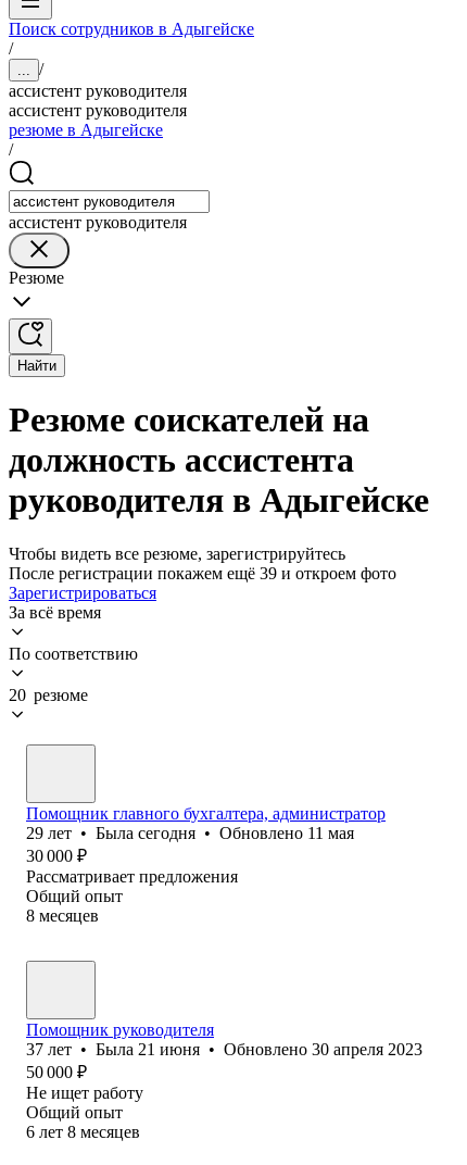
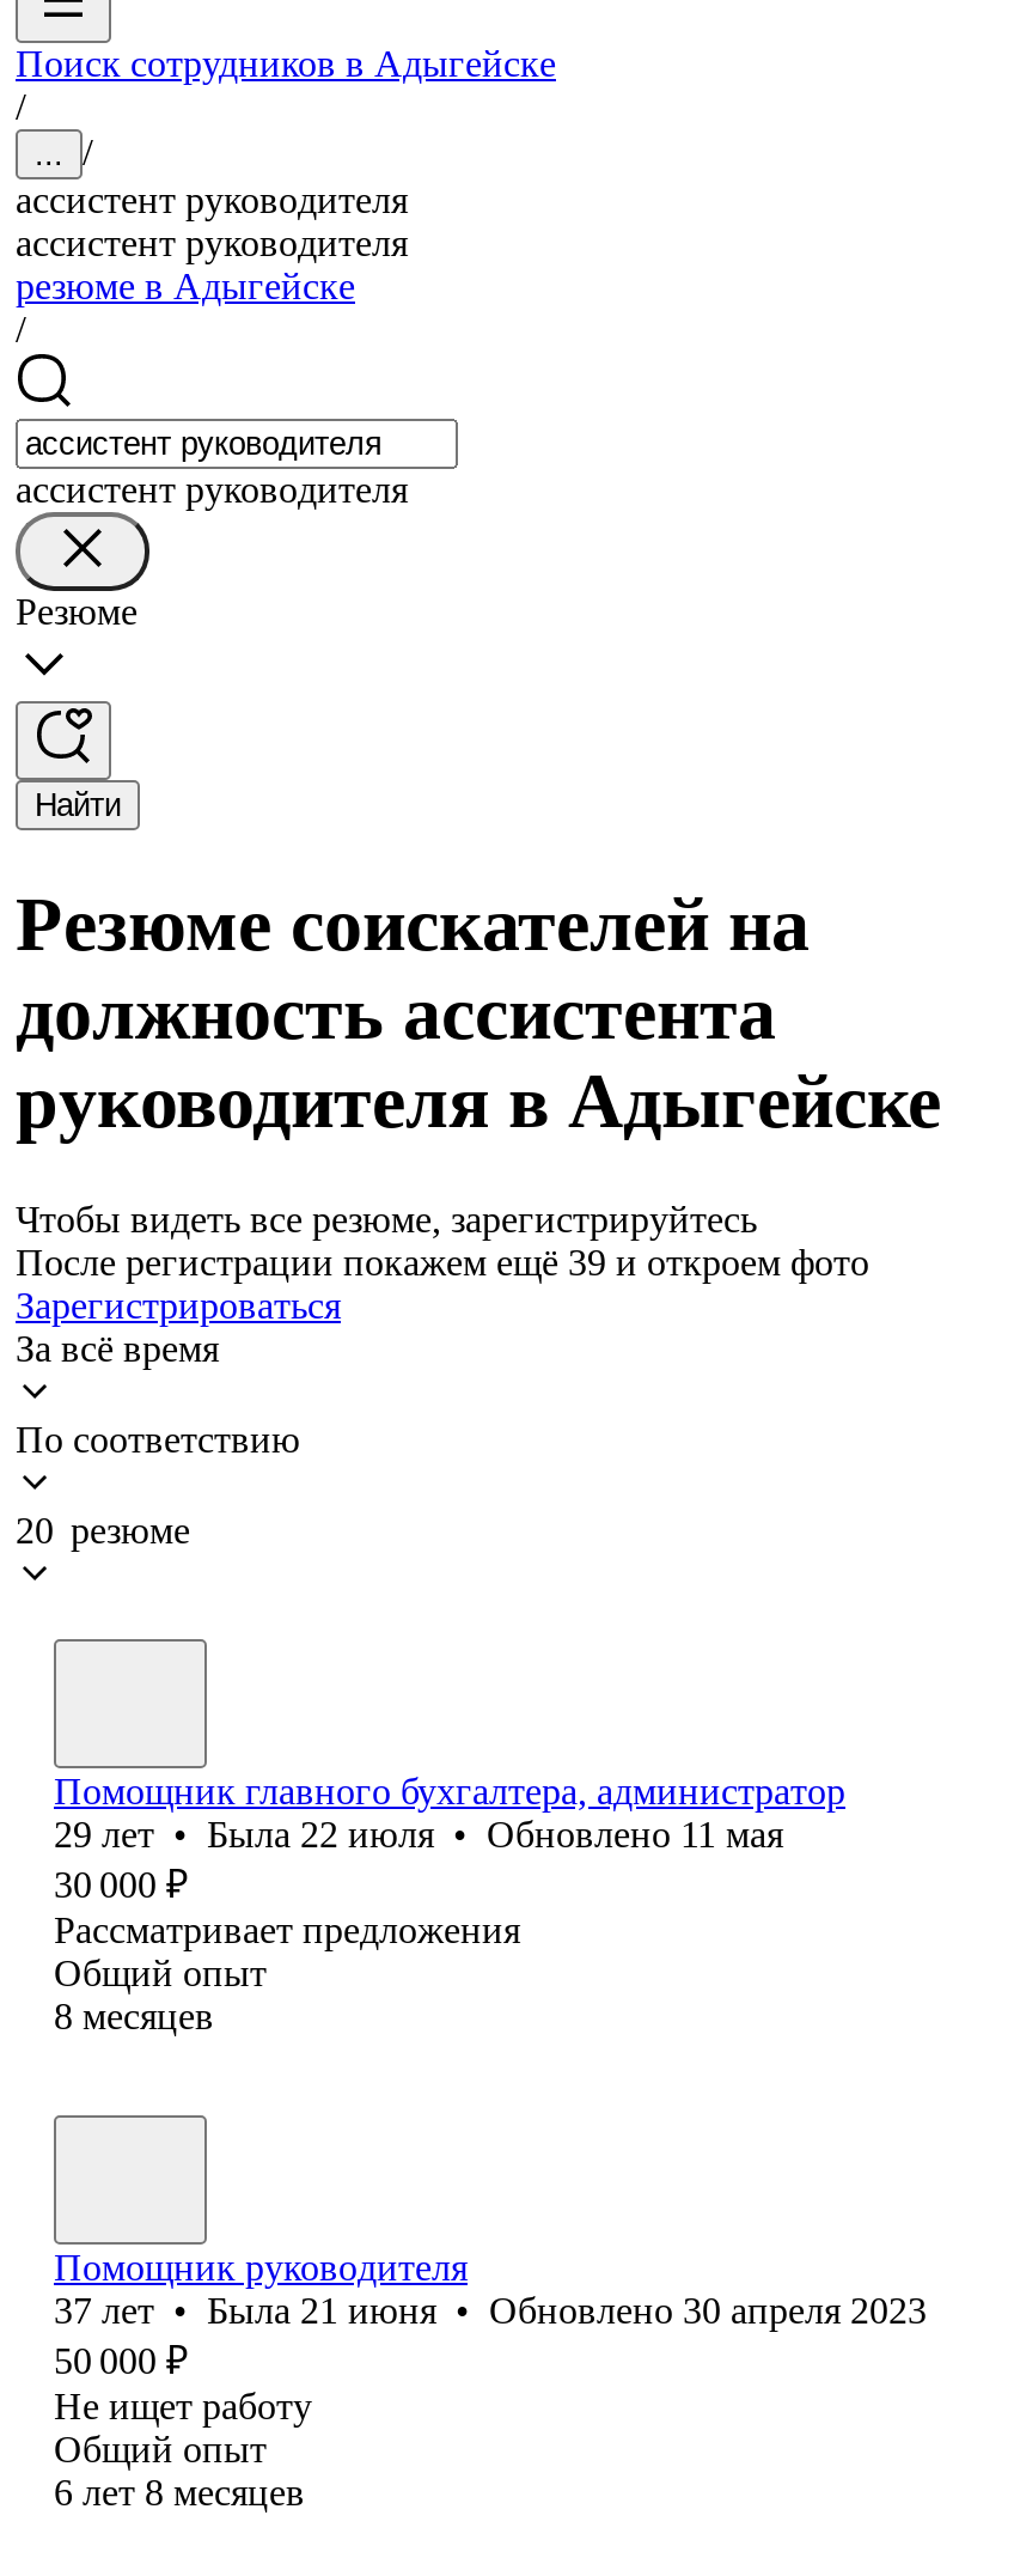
[26,824,354,842] 29 лет • Была сегодня • Обновлено 11 мая -> [54,1814,783,1854] 29 лет • Была 22 июля • Обновлено 11 мая

